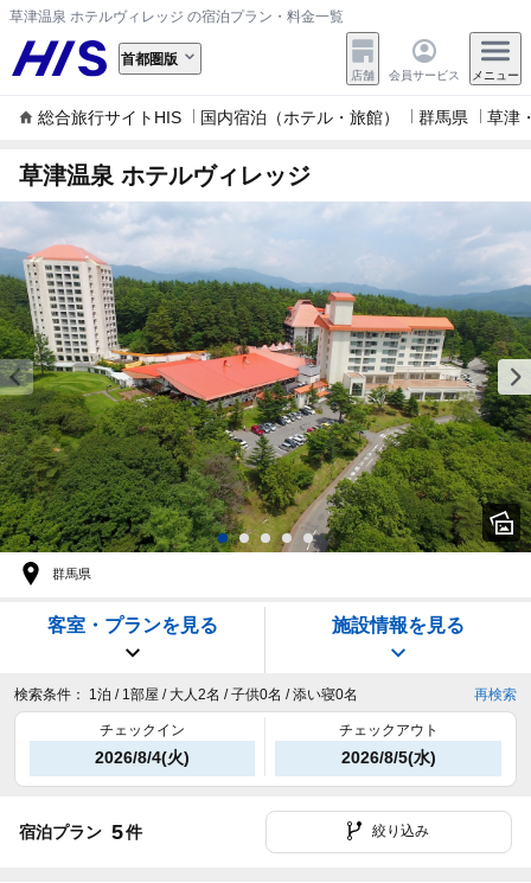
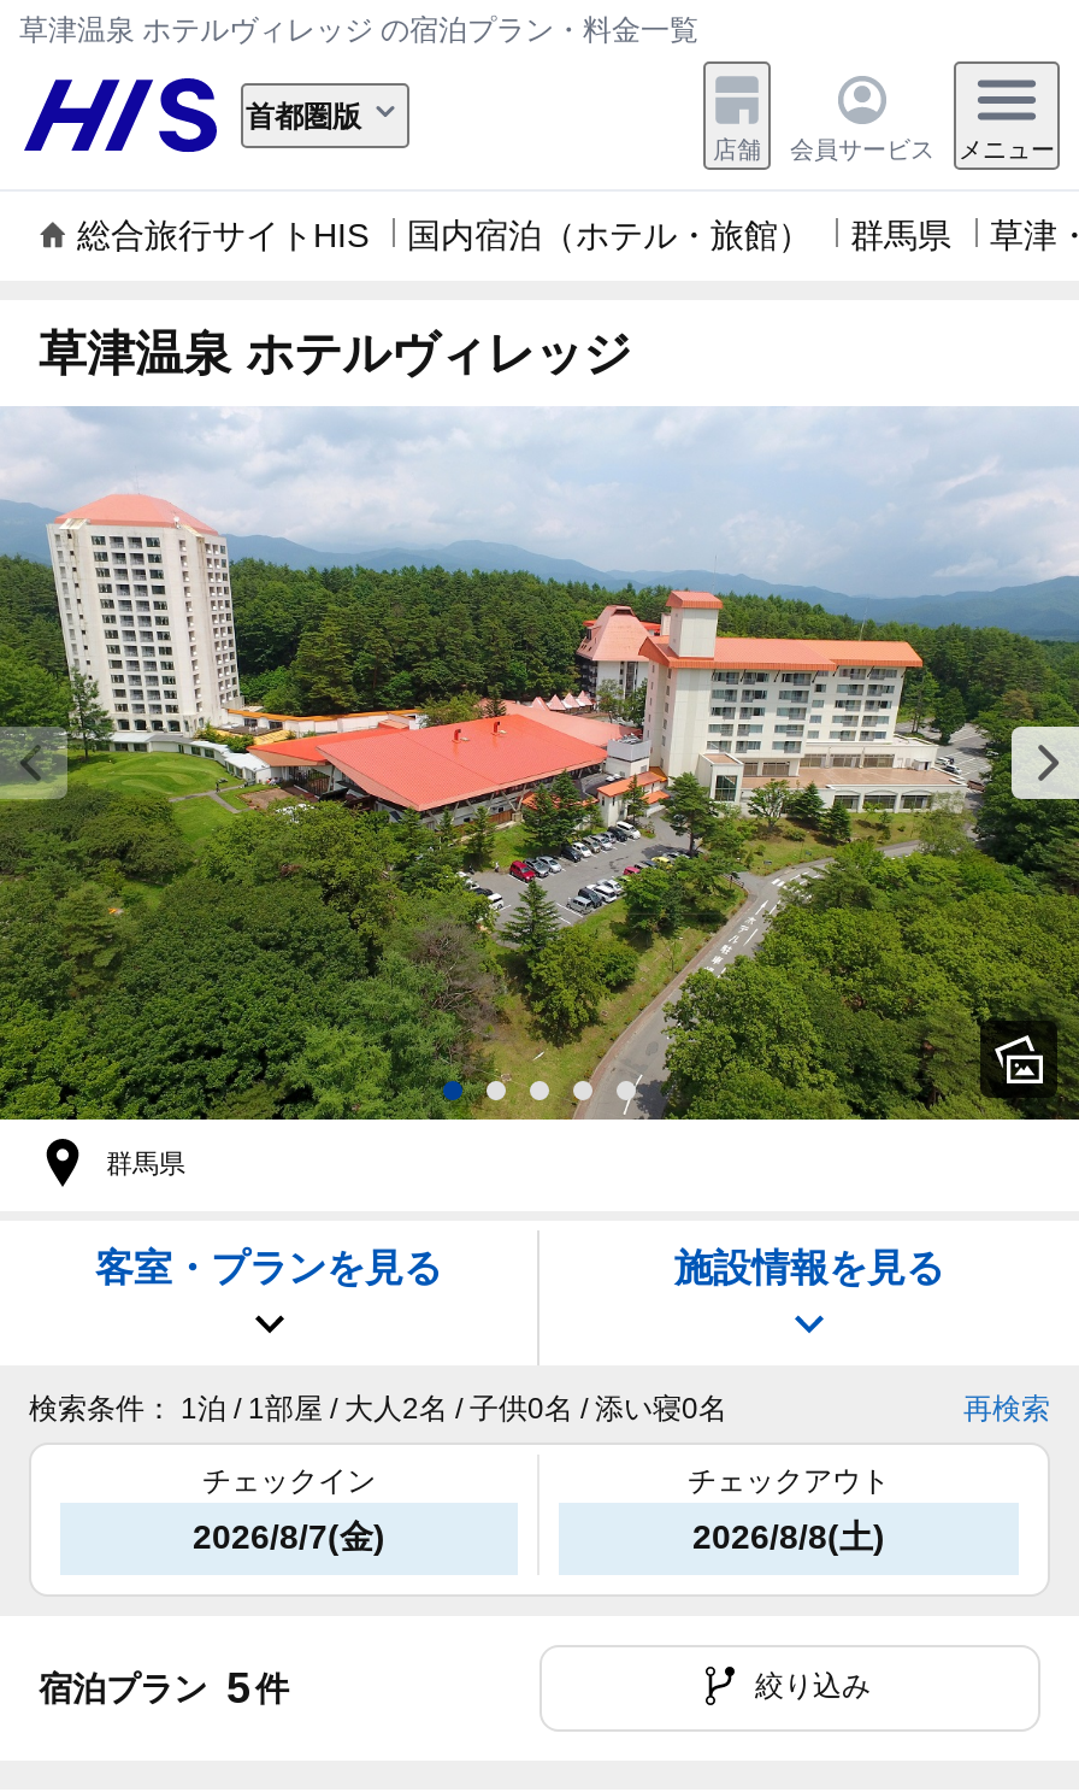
[95,748,190,766] 2026/8/4(火) -> [193,1517,385,1555] 2026/8/7(金)
[341,748,436,766] 2026/8/5(水) -> [692,1517,885,1555] 2026/8/8(土)

